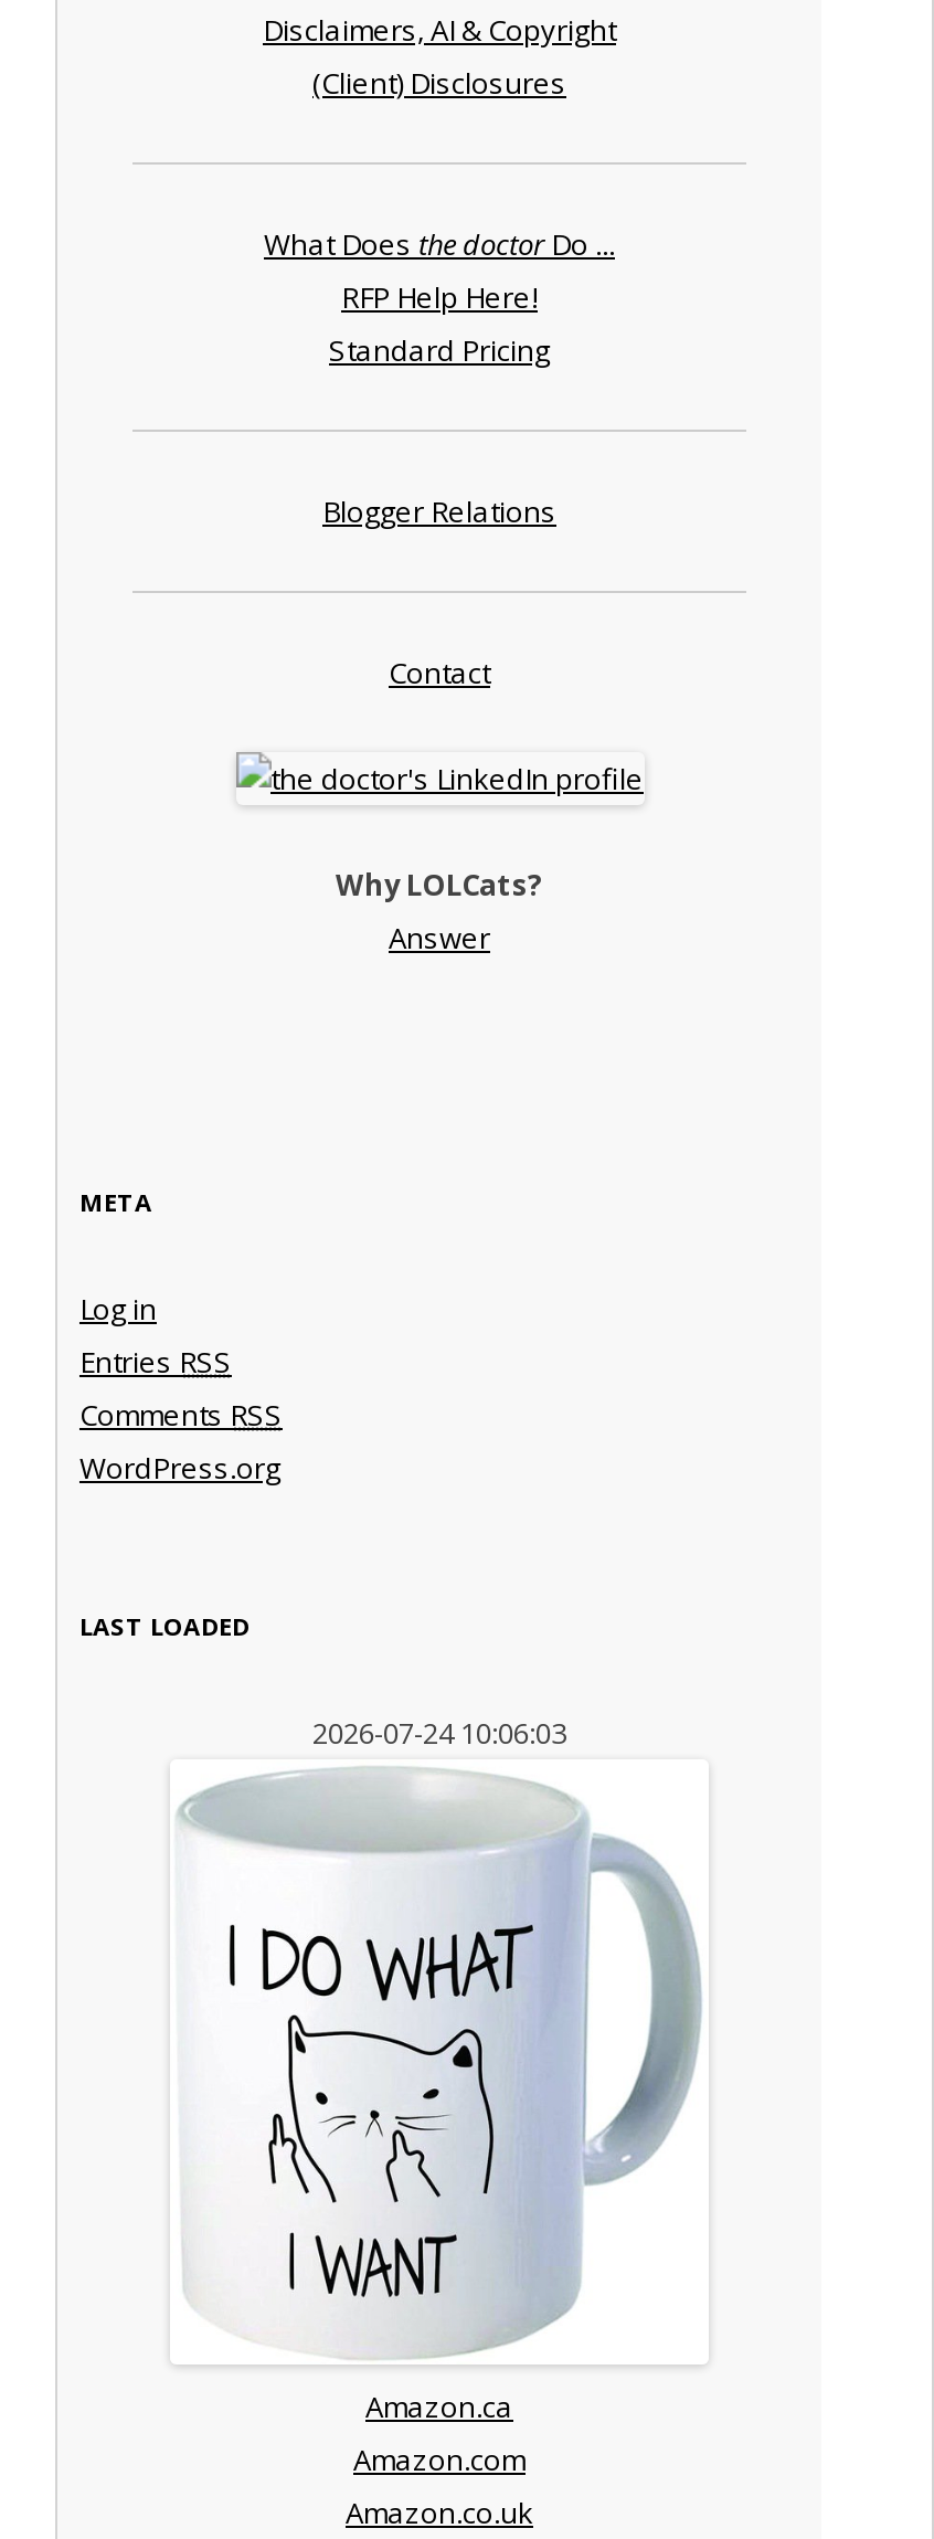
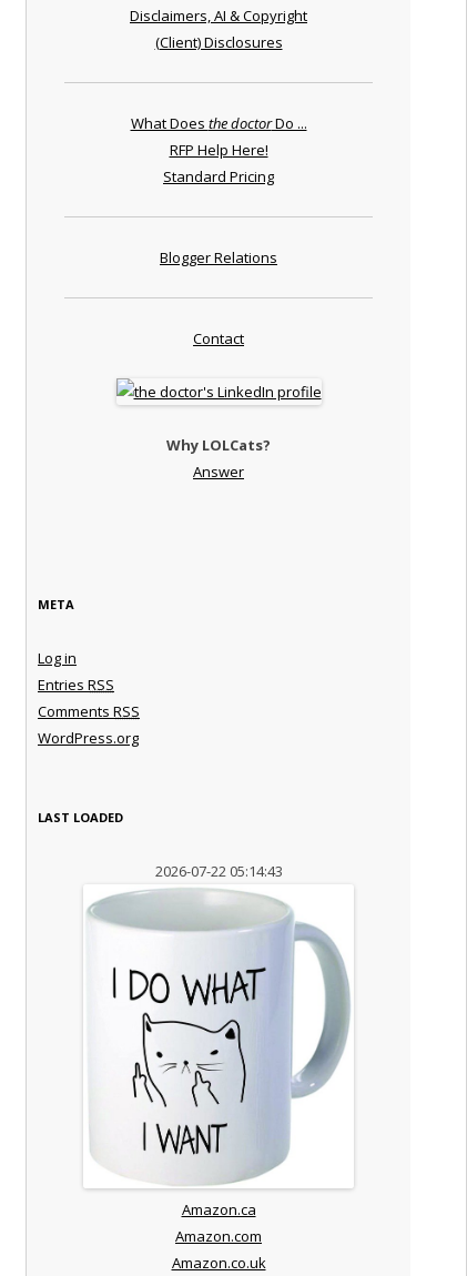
[312,1712,566,1752] 2026-07-24 10:06:03 -> [155,861,282,881] 2026-07-22 05:14:43

